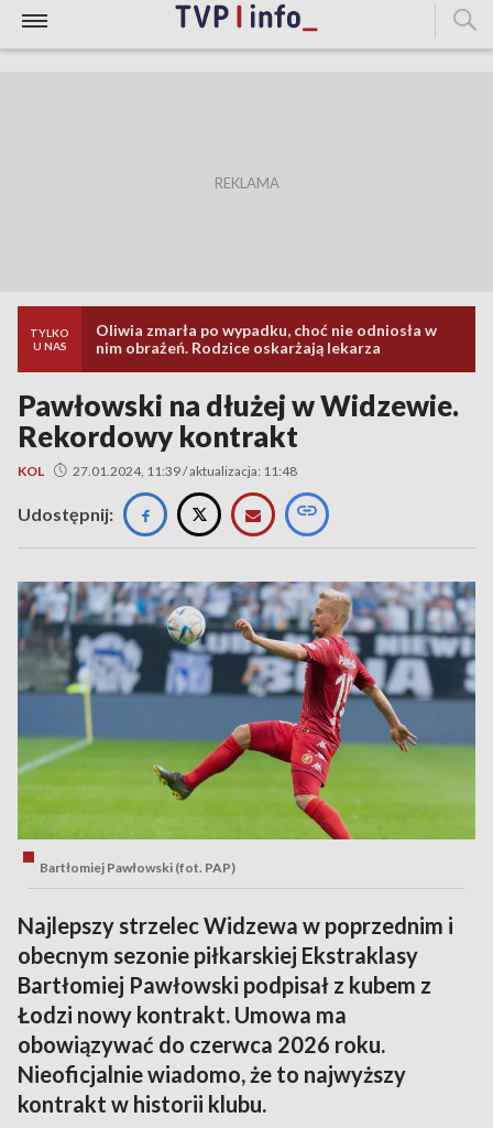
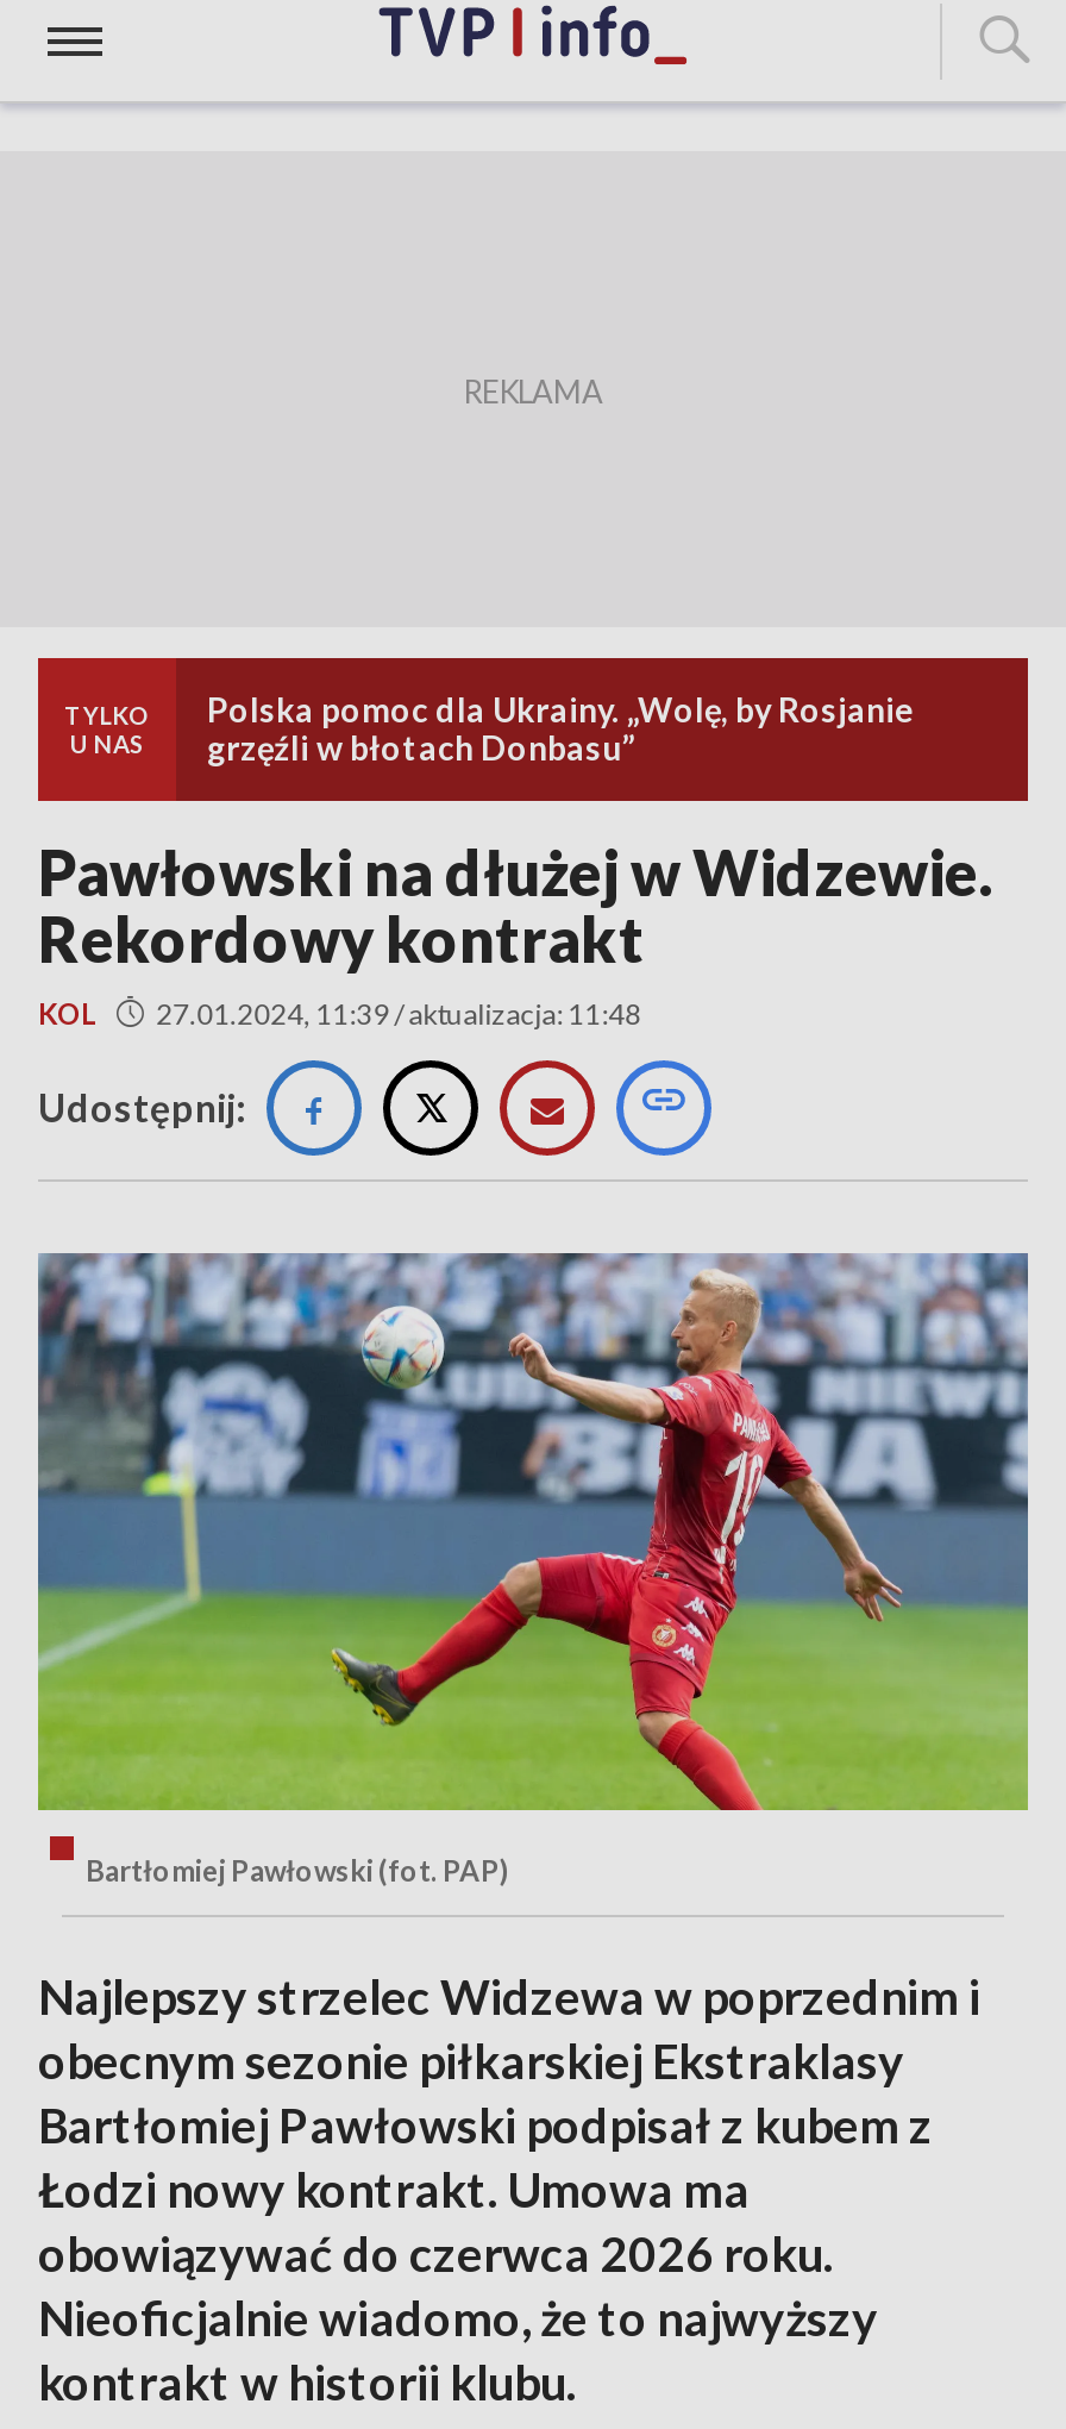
[96,321,437,357] Oliwia zmarła po wypadku, choć nie odniosła w | nim obrażeń. Rodzice oskarżają lekarza -> [207,689,914,768] Polska pomoc dla Ukrainy. „Wolę, by Rosjanie | grzęźli w błotach Donbasu”

